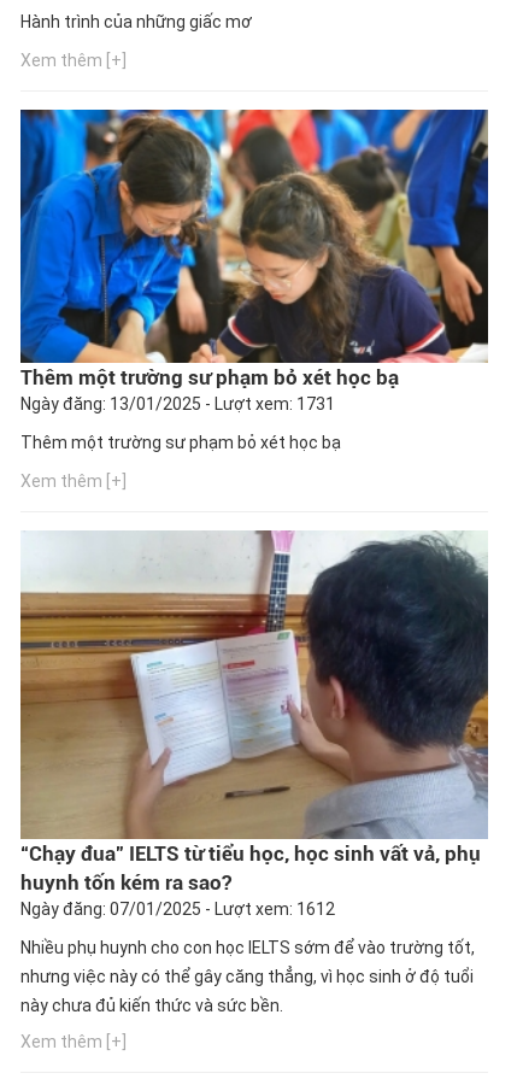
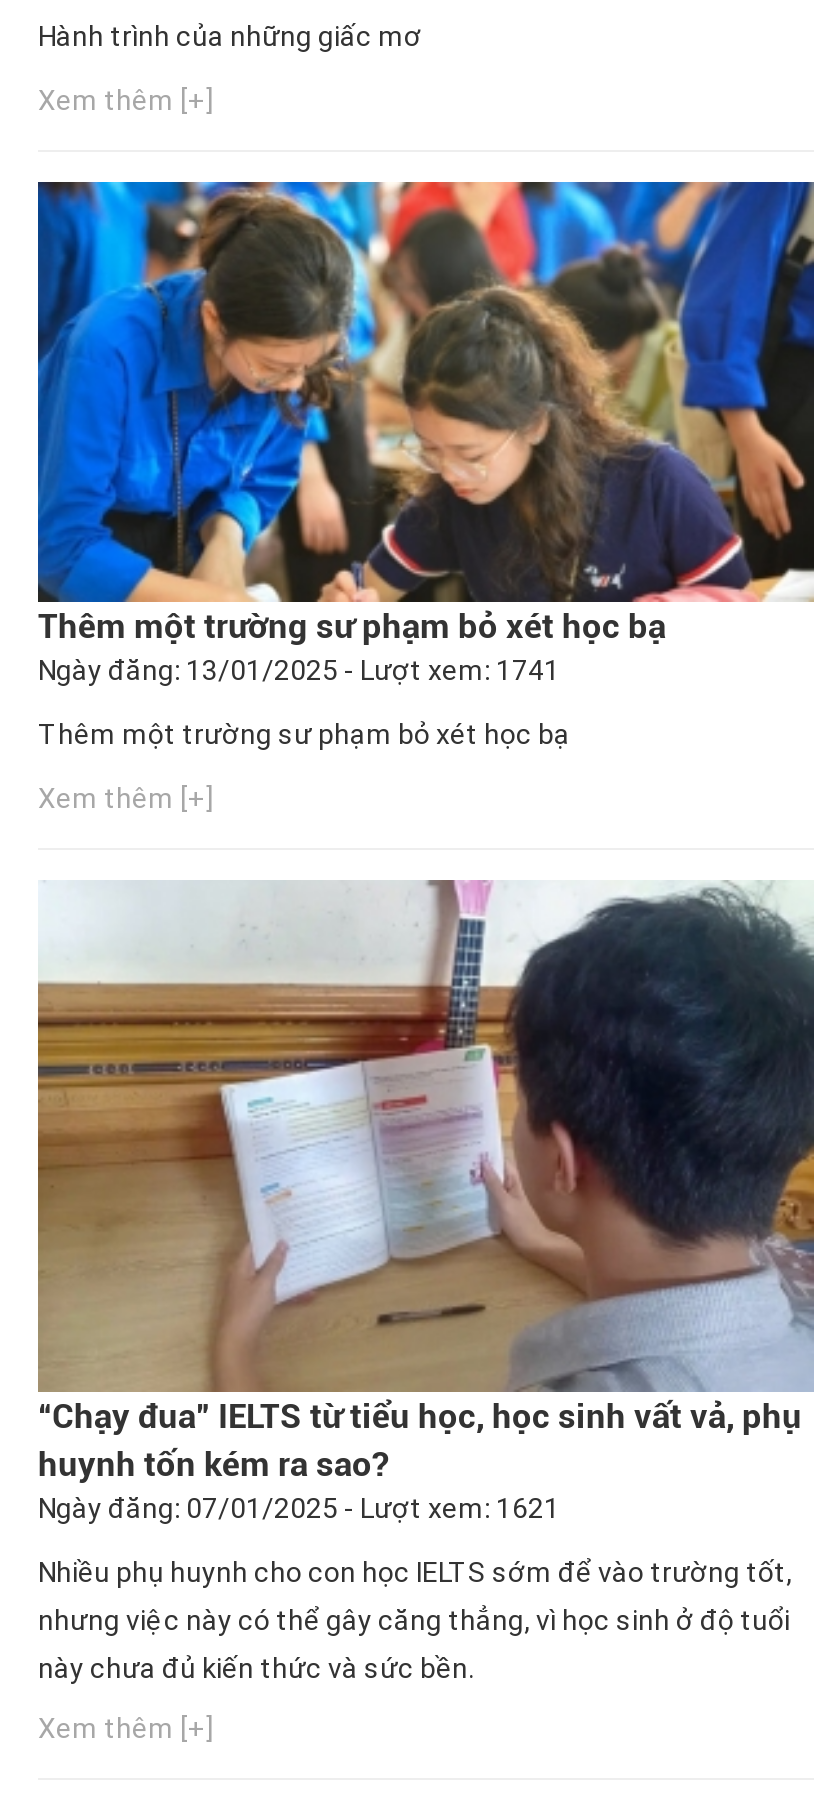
[20,395,335,414] Ngày đăng: 13/01/2025 - Lượt xem: 1731 -> [38,655,560,687] Ngày đăng: 13/01/2025 - Lượt xem: 1741
[20,900,335,919] Ngày đăng: 07/01/2025 - Lượt xem: 1612 -> [38,1493,560,1525] Ngày đăng: 07/01/2025 - Lượt xem: 1621

